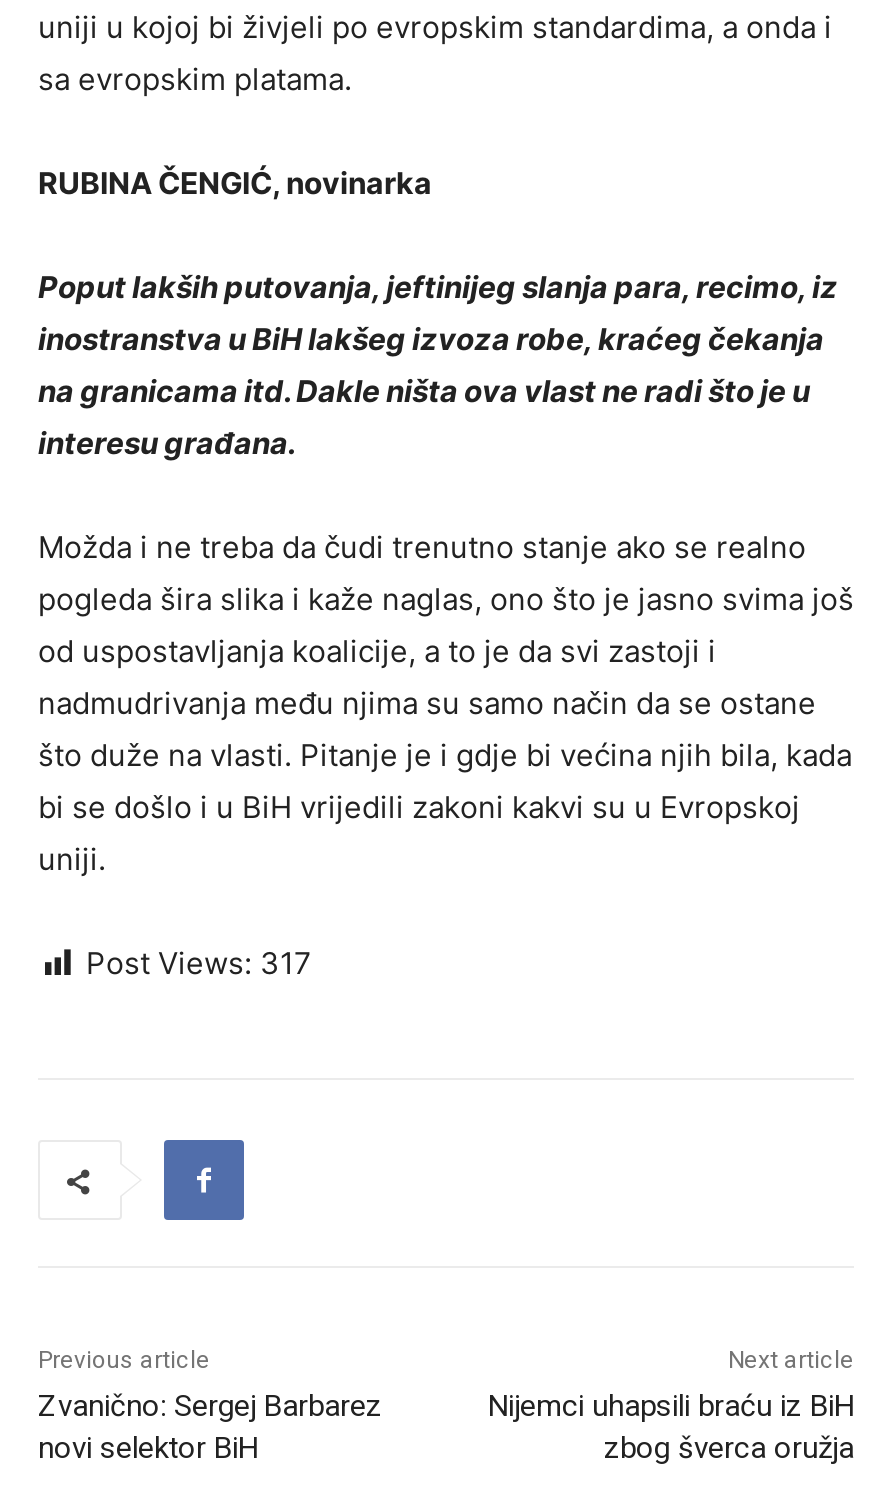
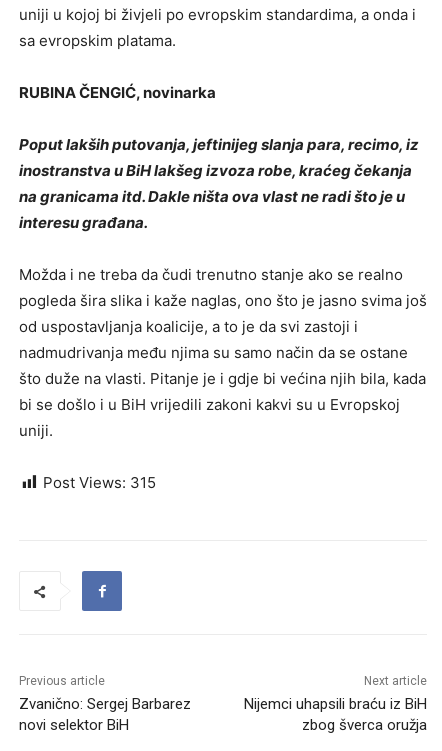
[86,945,312,983] Post Views: 317 -> [43,473,156,492] Post Views: 315

